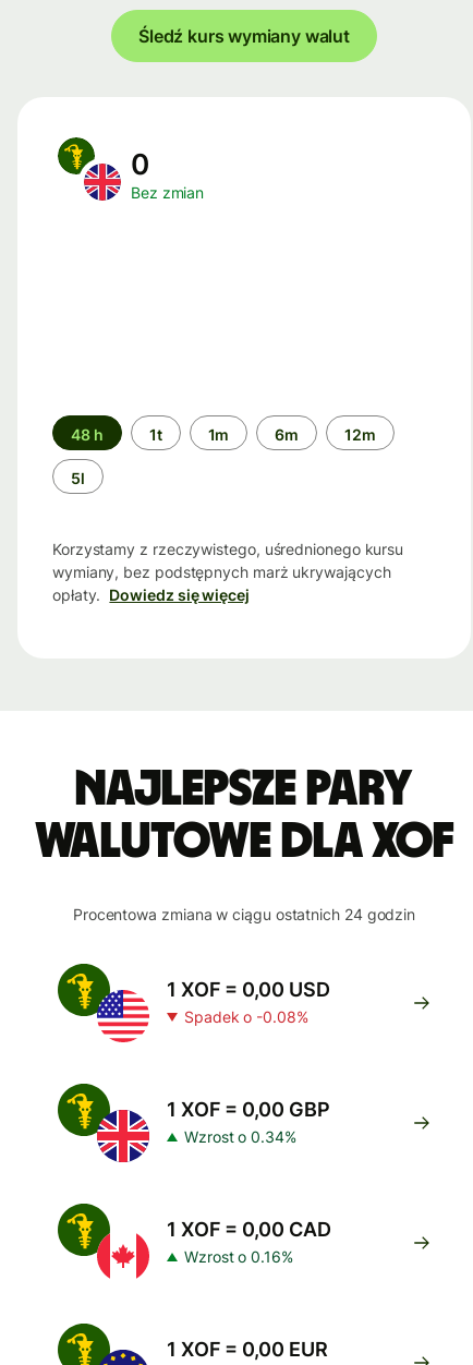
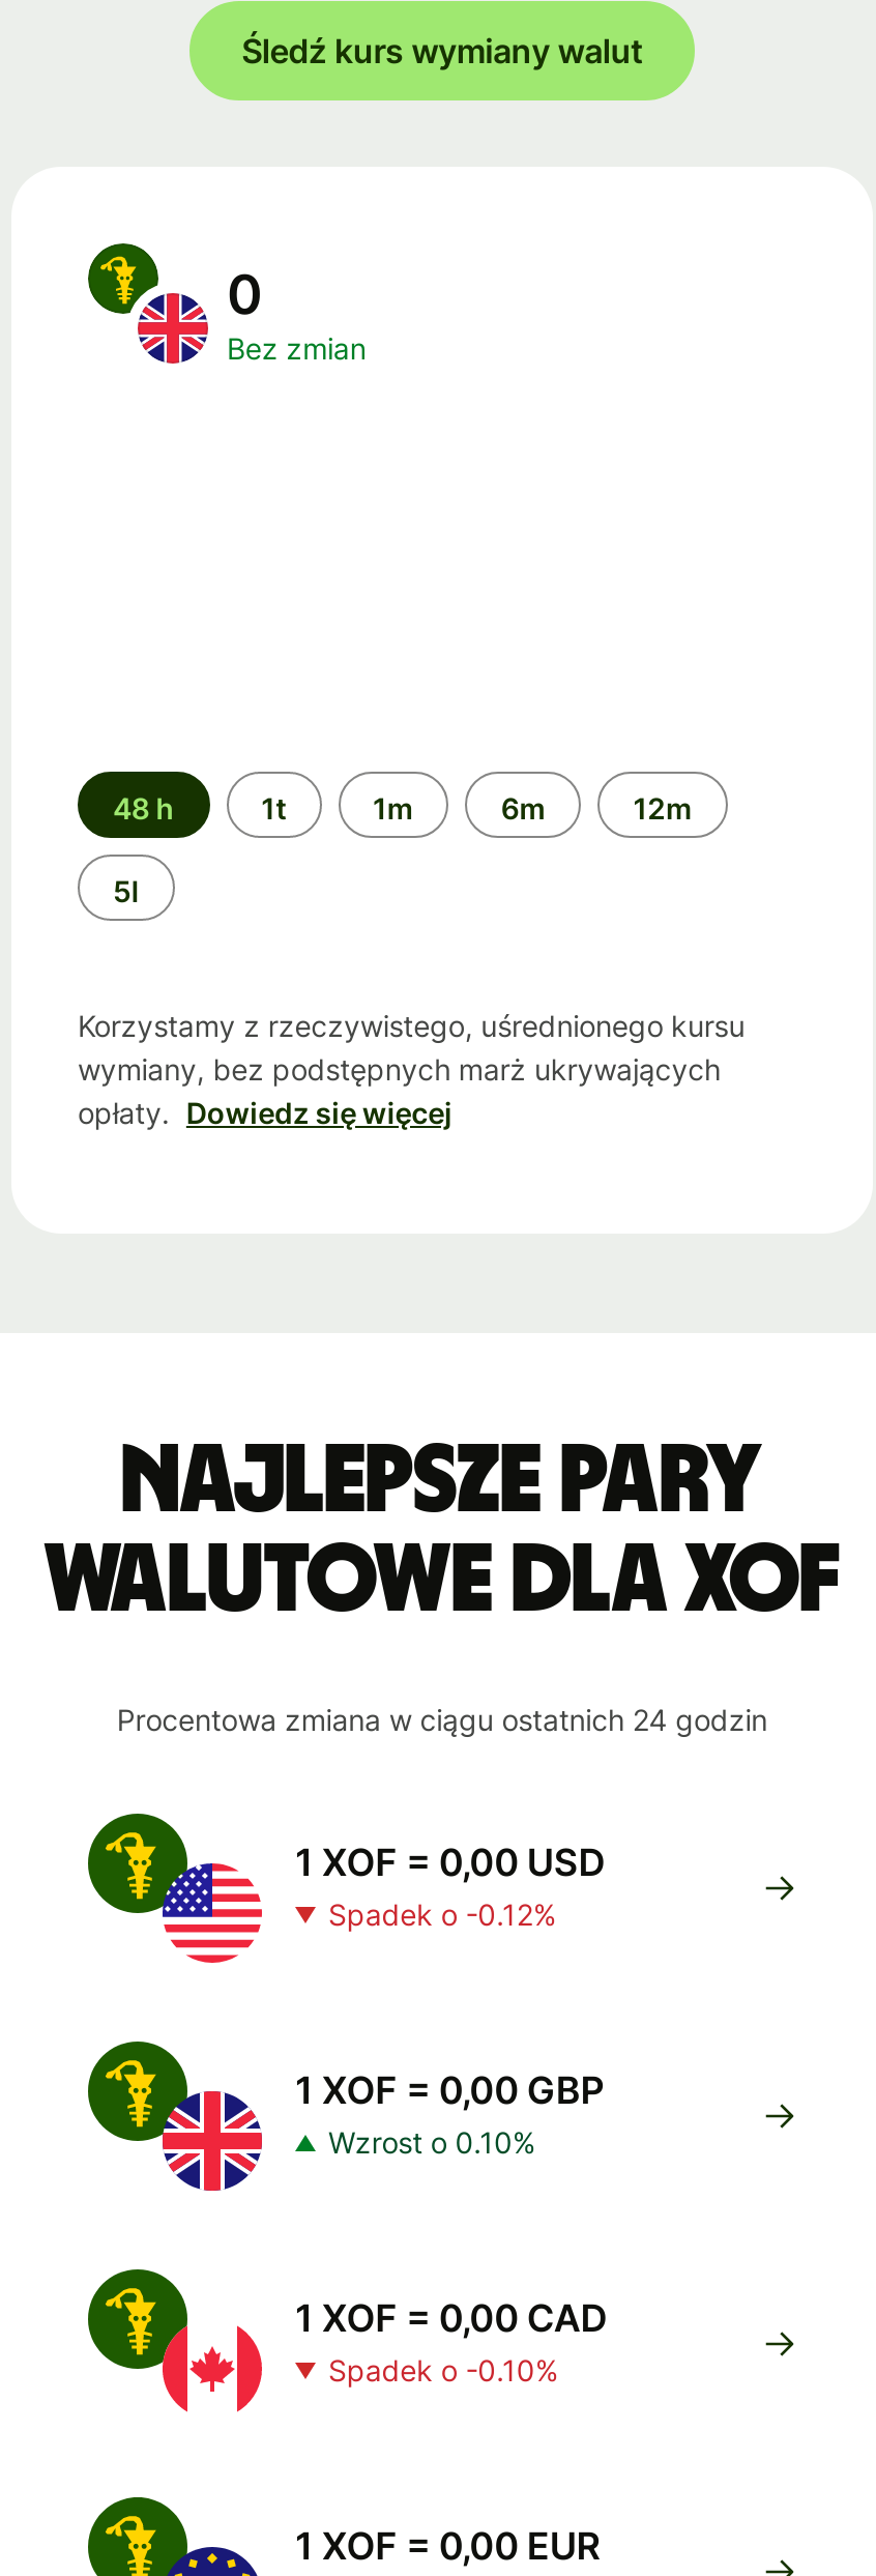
[184,1007,308,1026] Spadek o -0.08% -> [328,1897,556,1932] Spadek o -0.12%
[184,1127,296,1146] Wzrost o 0.34% -> [328,2124,535,2160] Wzrost o 0.10%
[184,1247,293,1266] Wzrost o 0.16% -> [328,2352,558,2387] Spadek o -0.10%

